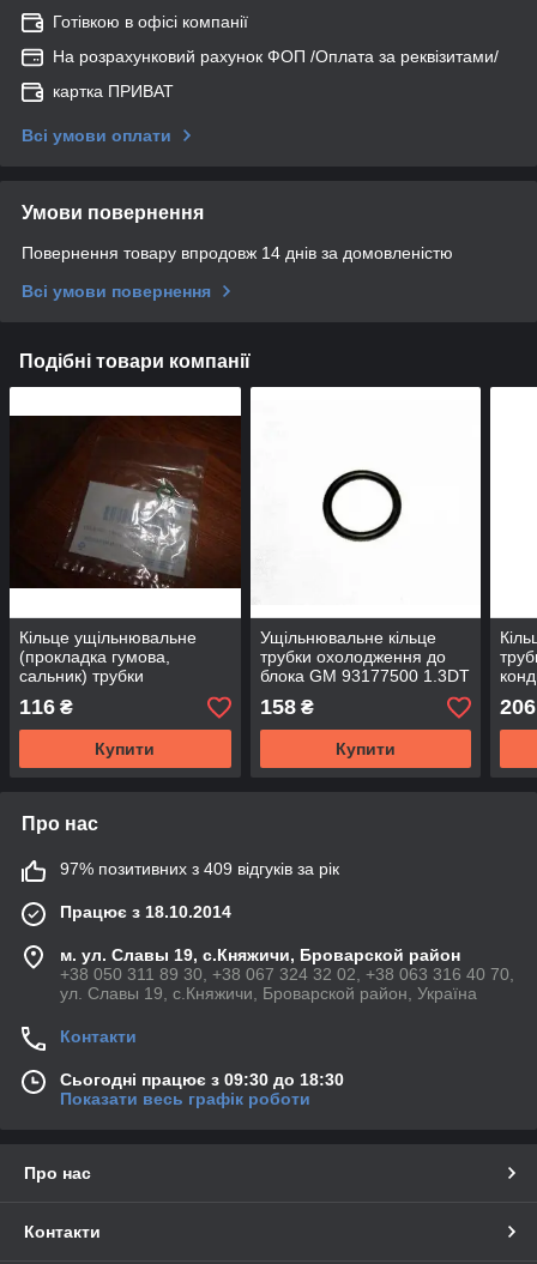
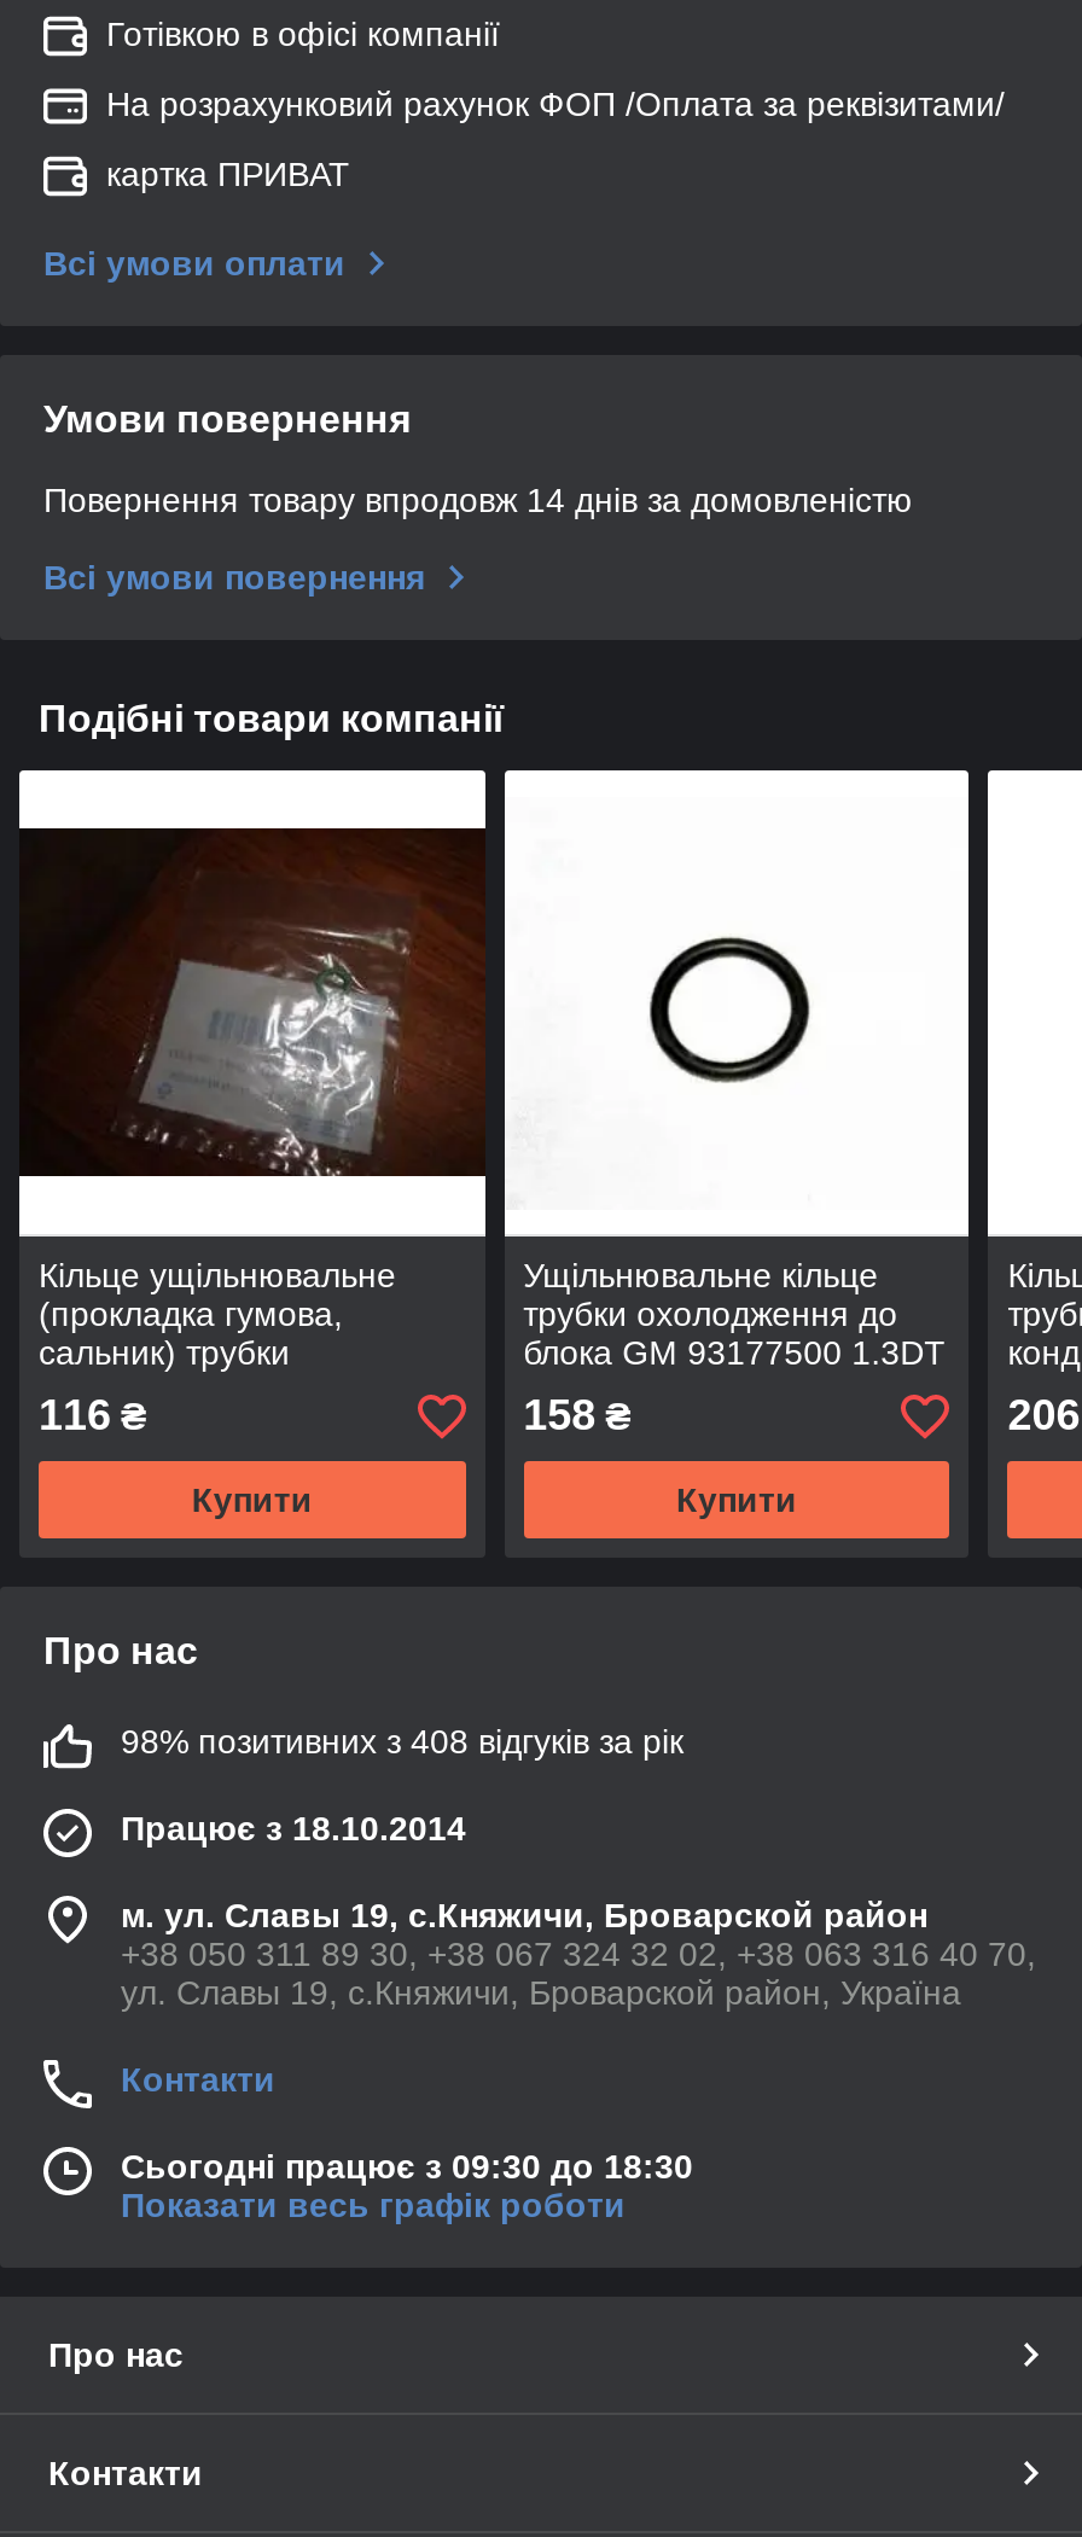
[60,860,339,879] 97% позитивних з 409 відгуків за рік -> [121,1723,683,1762] 98% позитивних з 408 відгуків за рік

